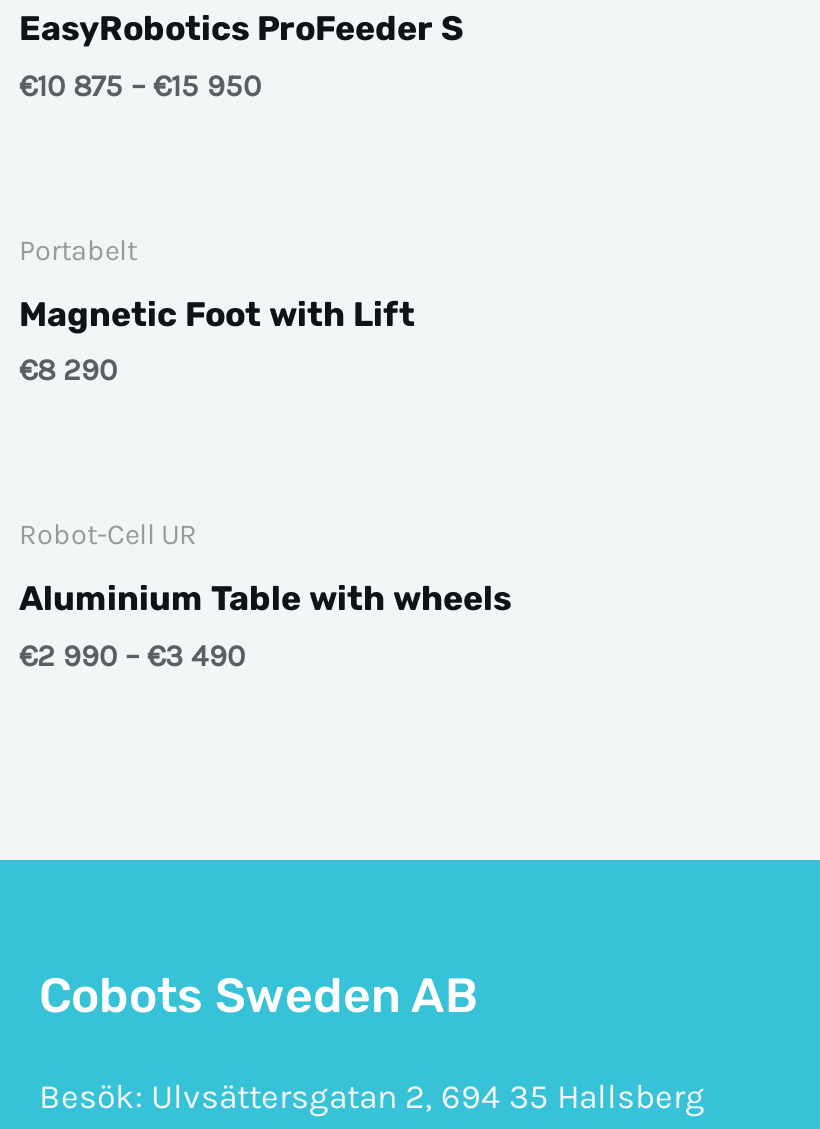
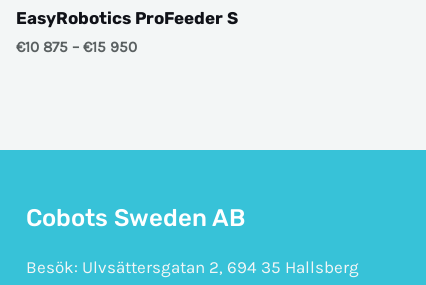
[19,233,415,389] Portabelt | Magnetic Foot with Lift | €8 290 -> none
[19,518,511,674] Robot-Cell UR | Aluminium Table with wheels | €2 990 – €3 490 -> none

